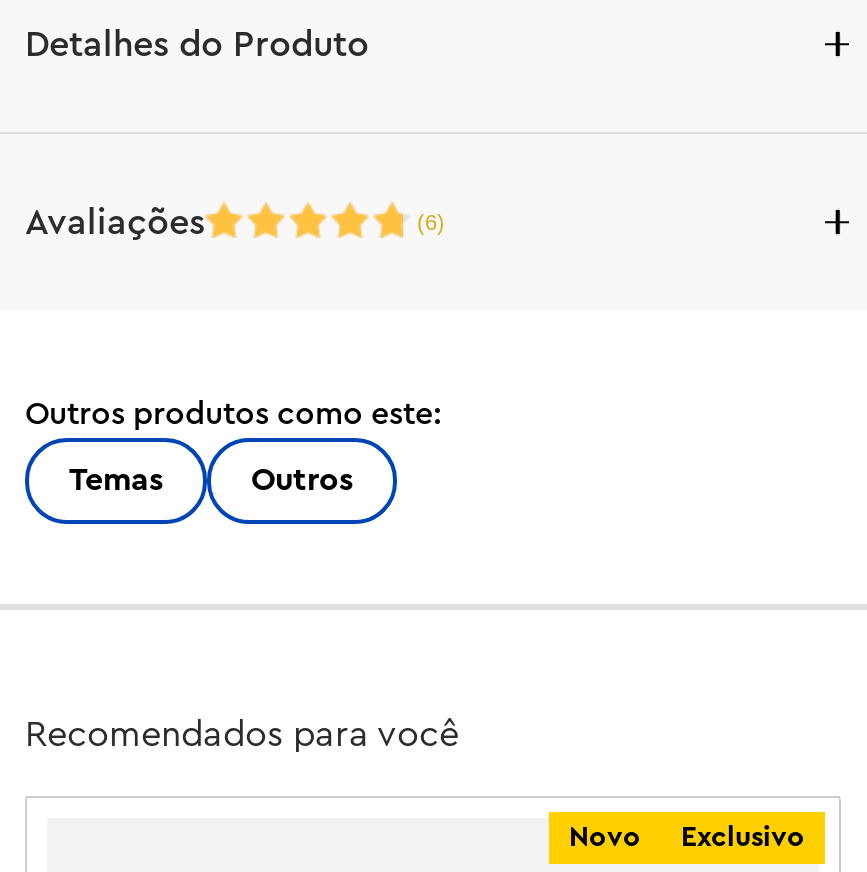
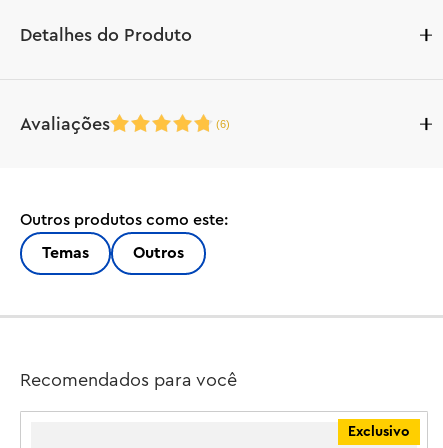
[569,824,641,852] Novo -> none

